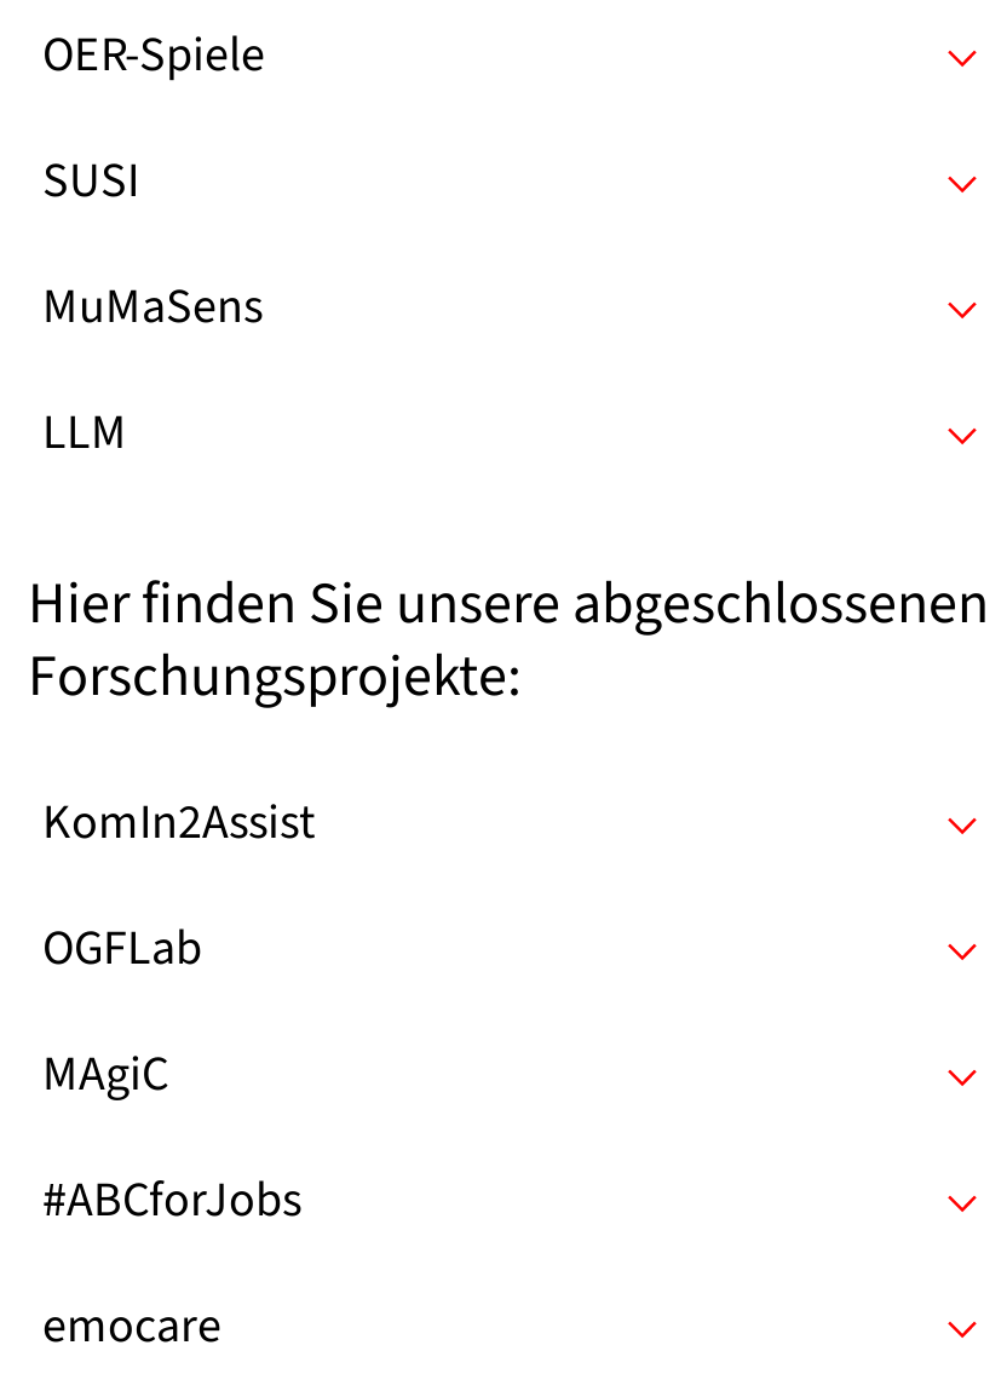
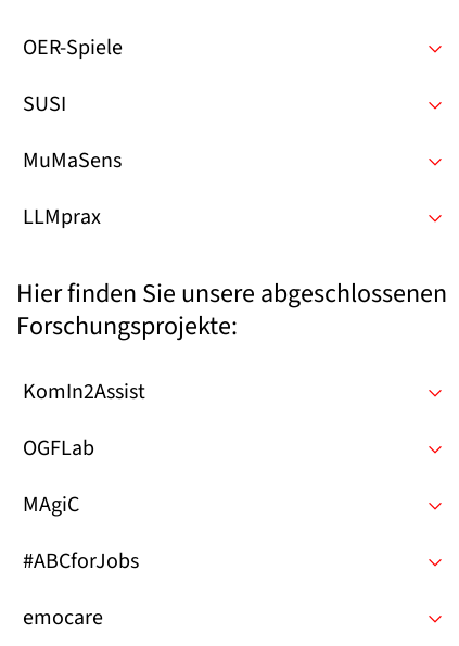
[42,400,127,468] LLM -> [23,202,101,232] LLMprax

